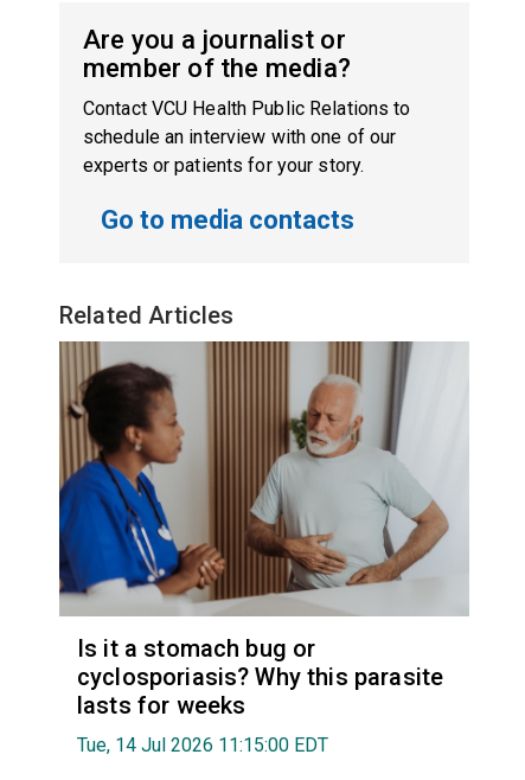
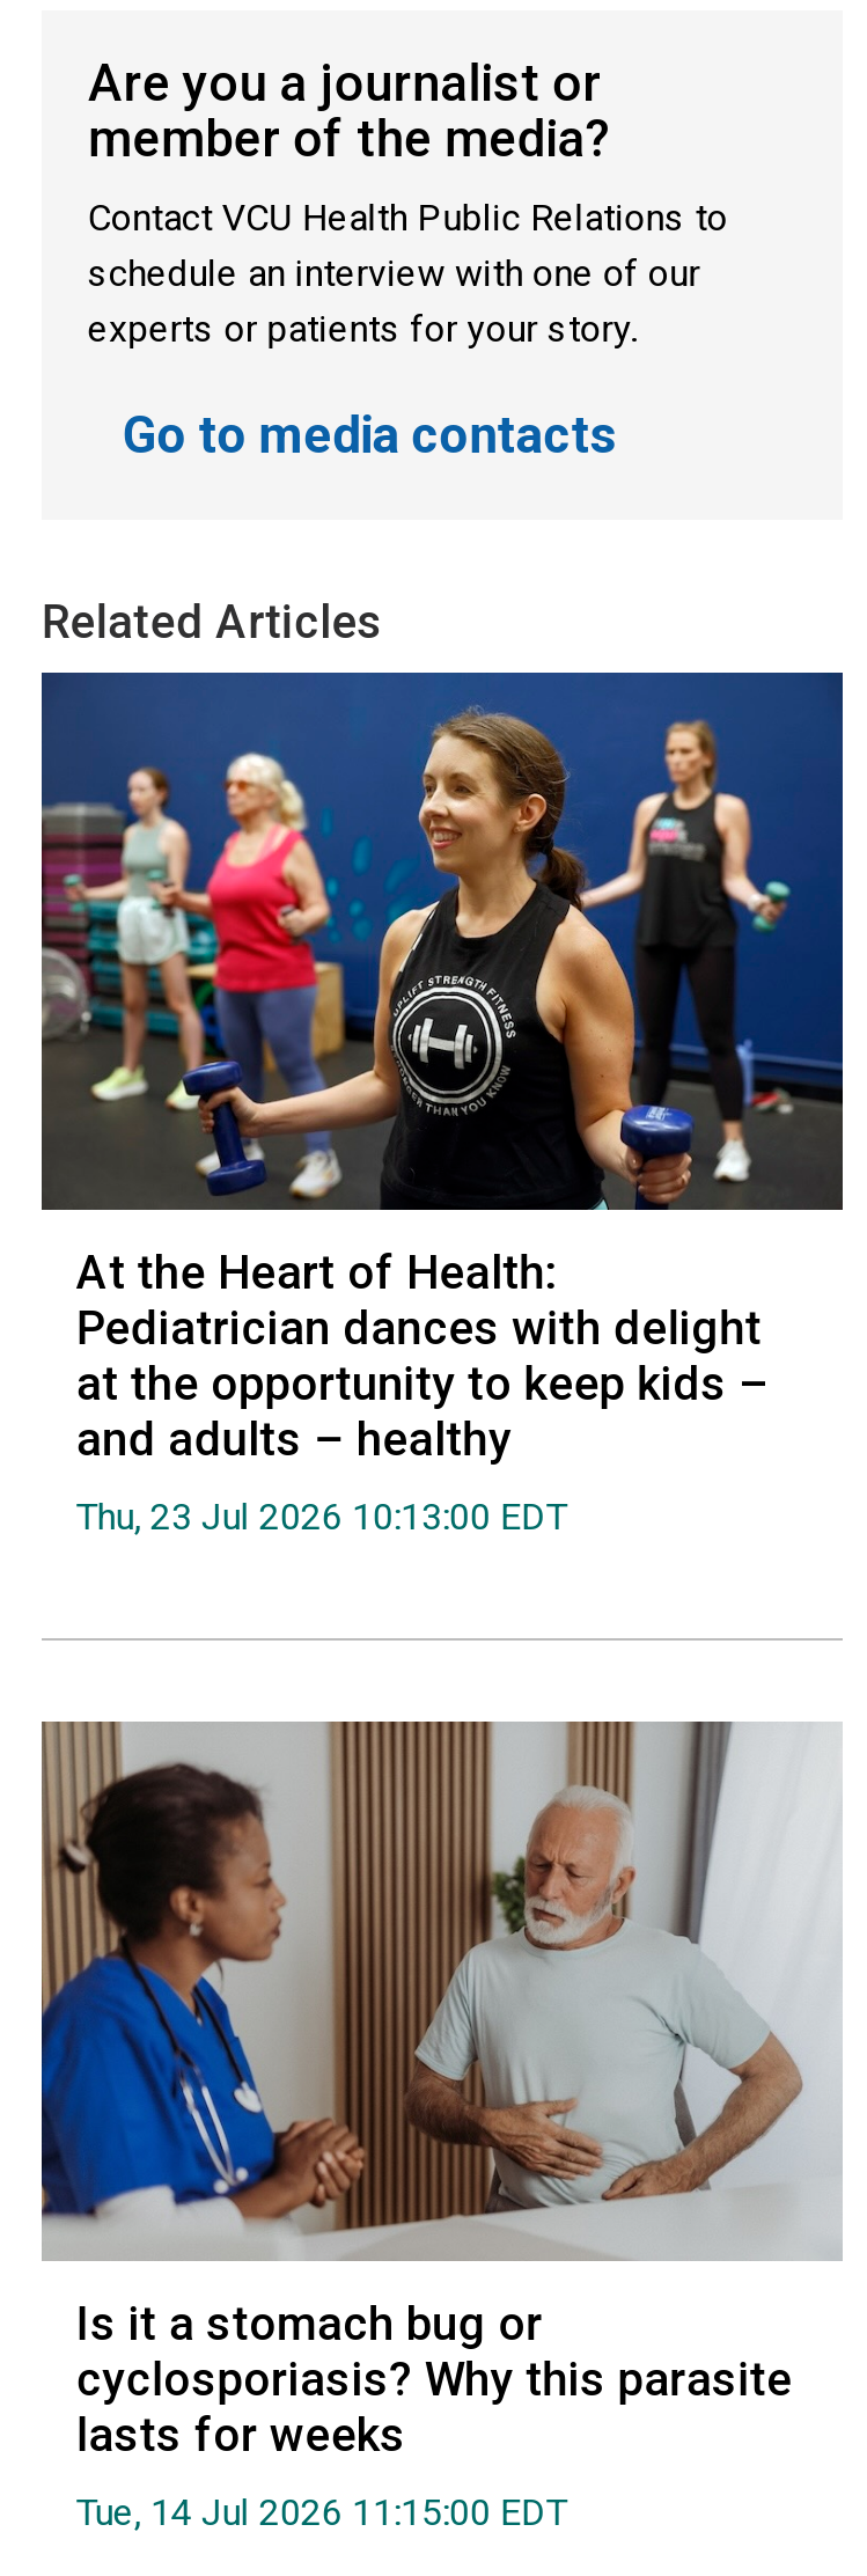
none -> [39,670,845,1540] [image] | At the Heart of Health: | Pediatrician dances with delight | at the opportunity to keep kids – | and adults – healthy | Thu, 23 Jul 2026 10:13:00 EDT

